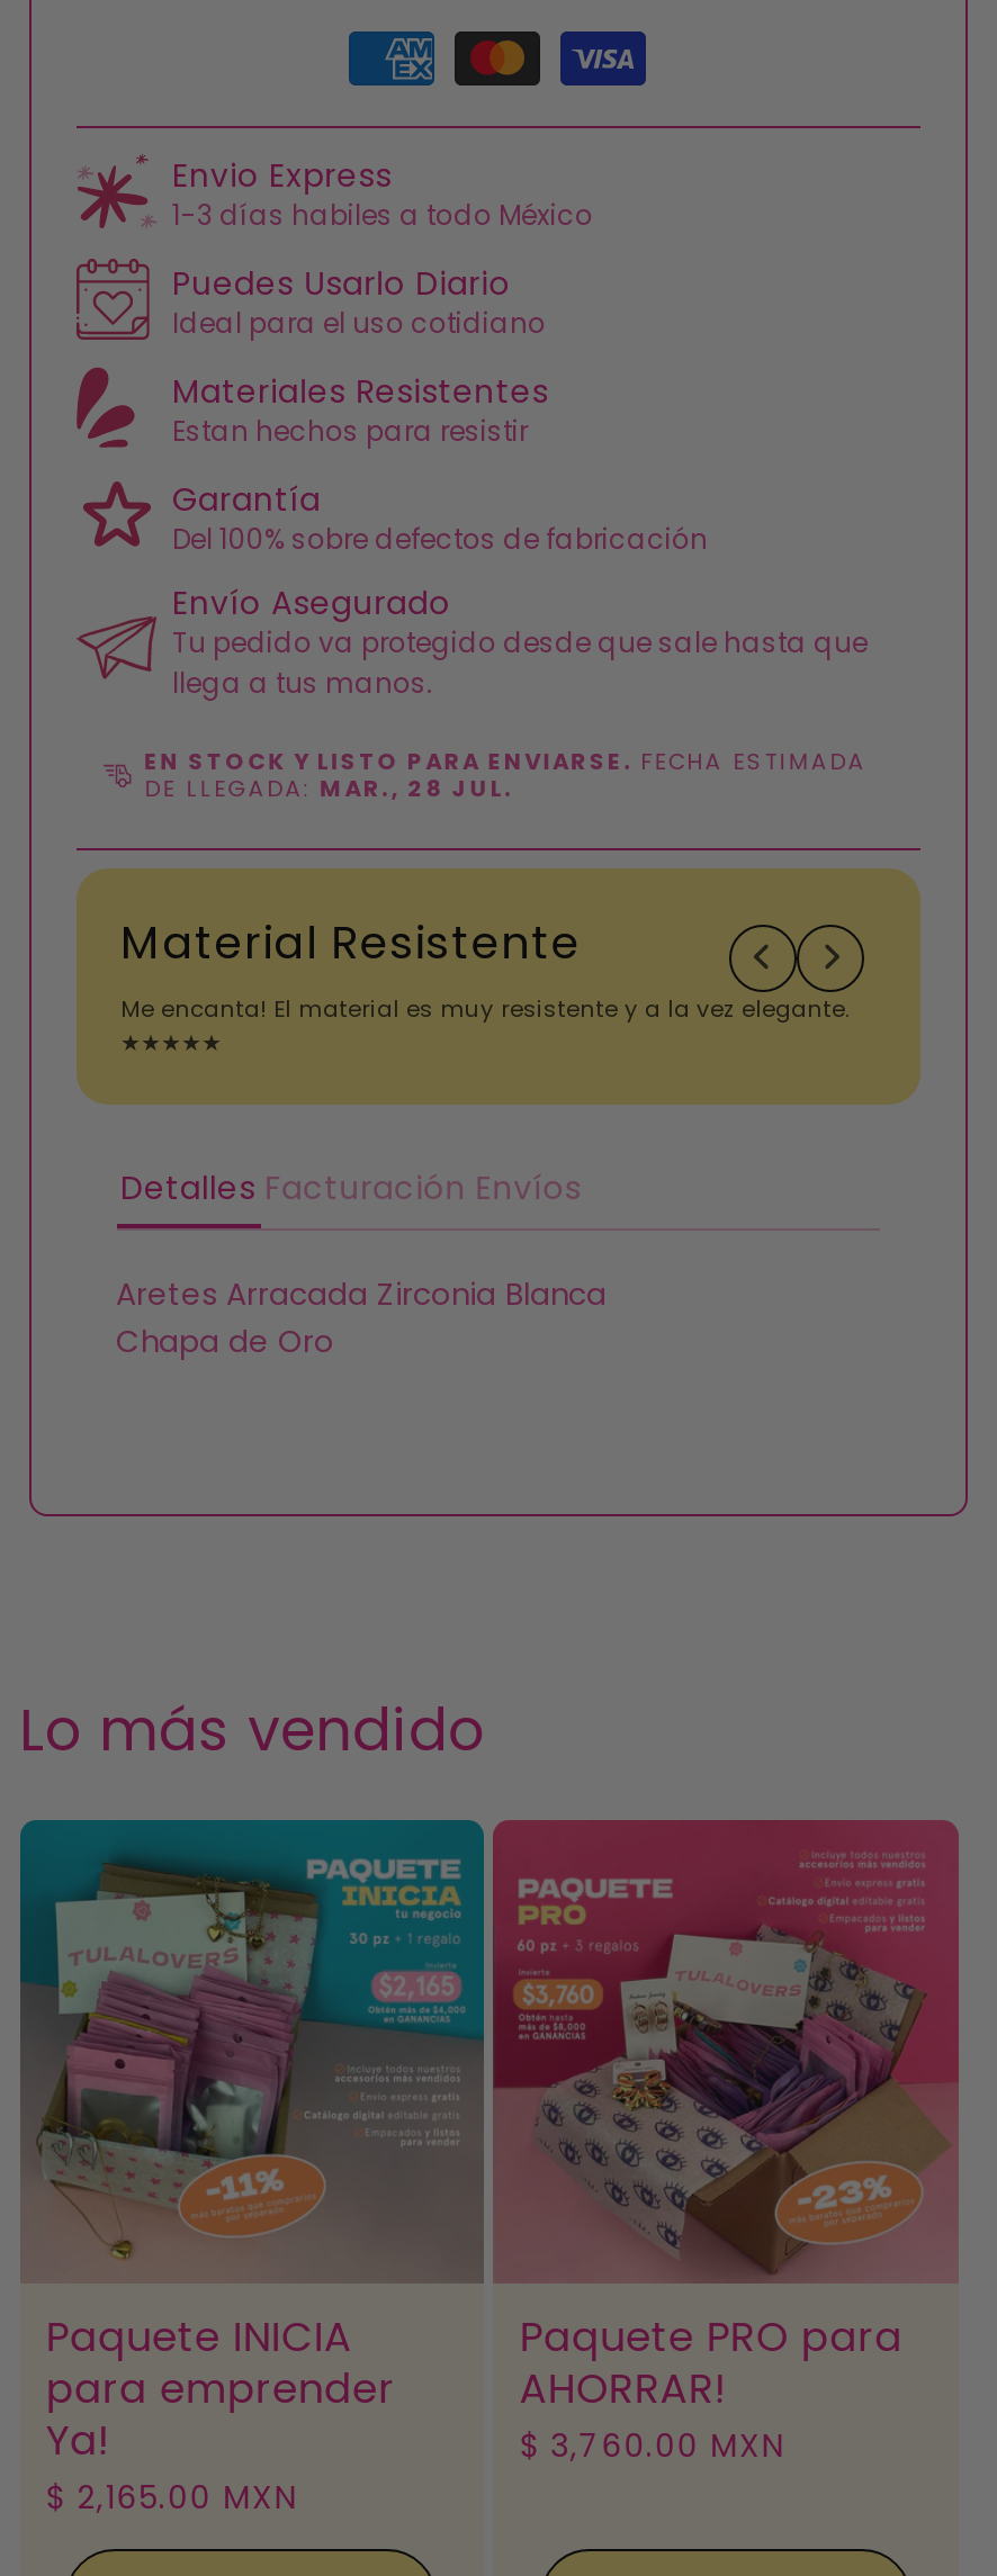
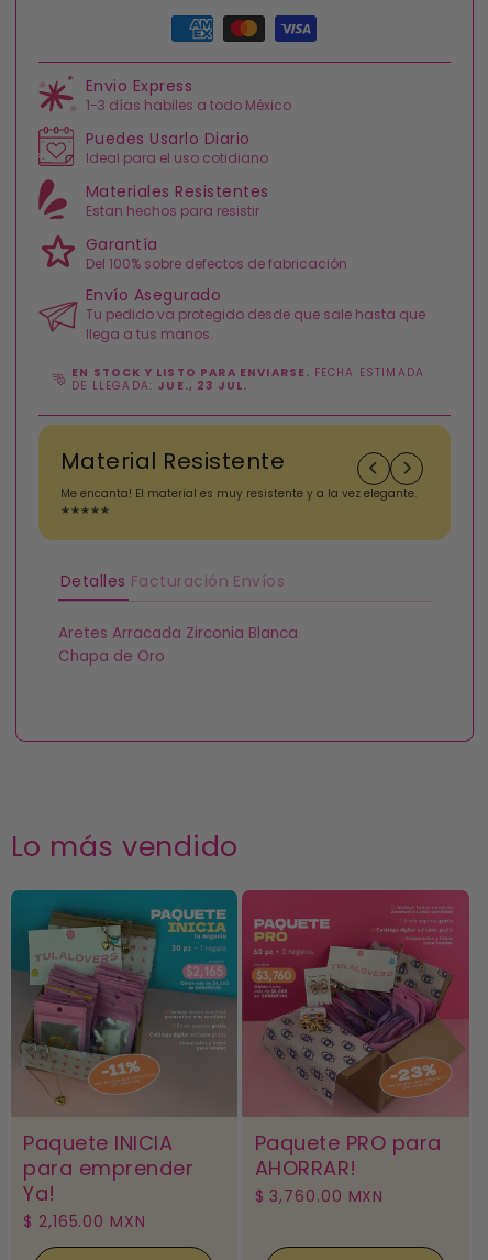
[144,771,514,805] DE LLEGADA: MAR., 28 JUL. -> [72,377,248,394] DE LLEGADA: JUE., 23 JUL.

